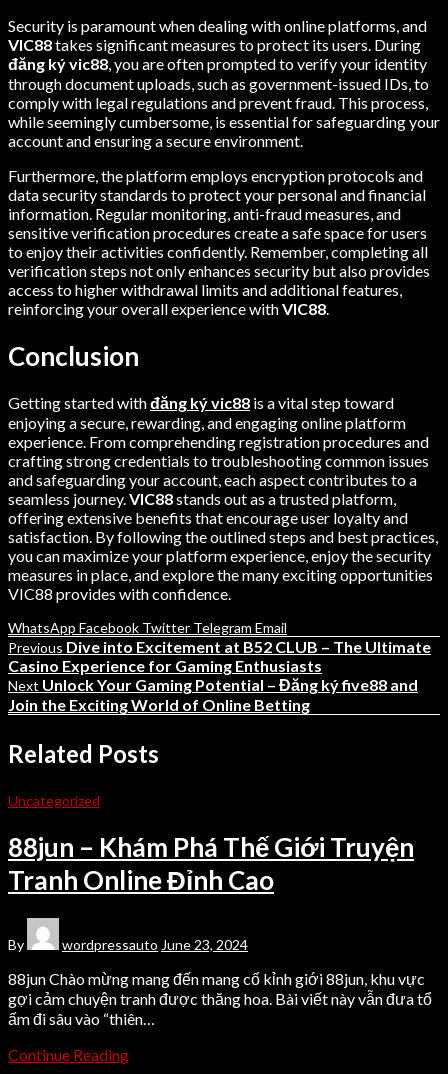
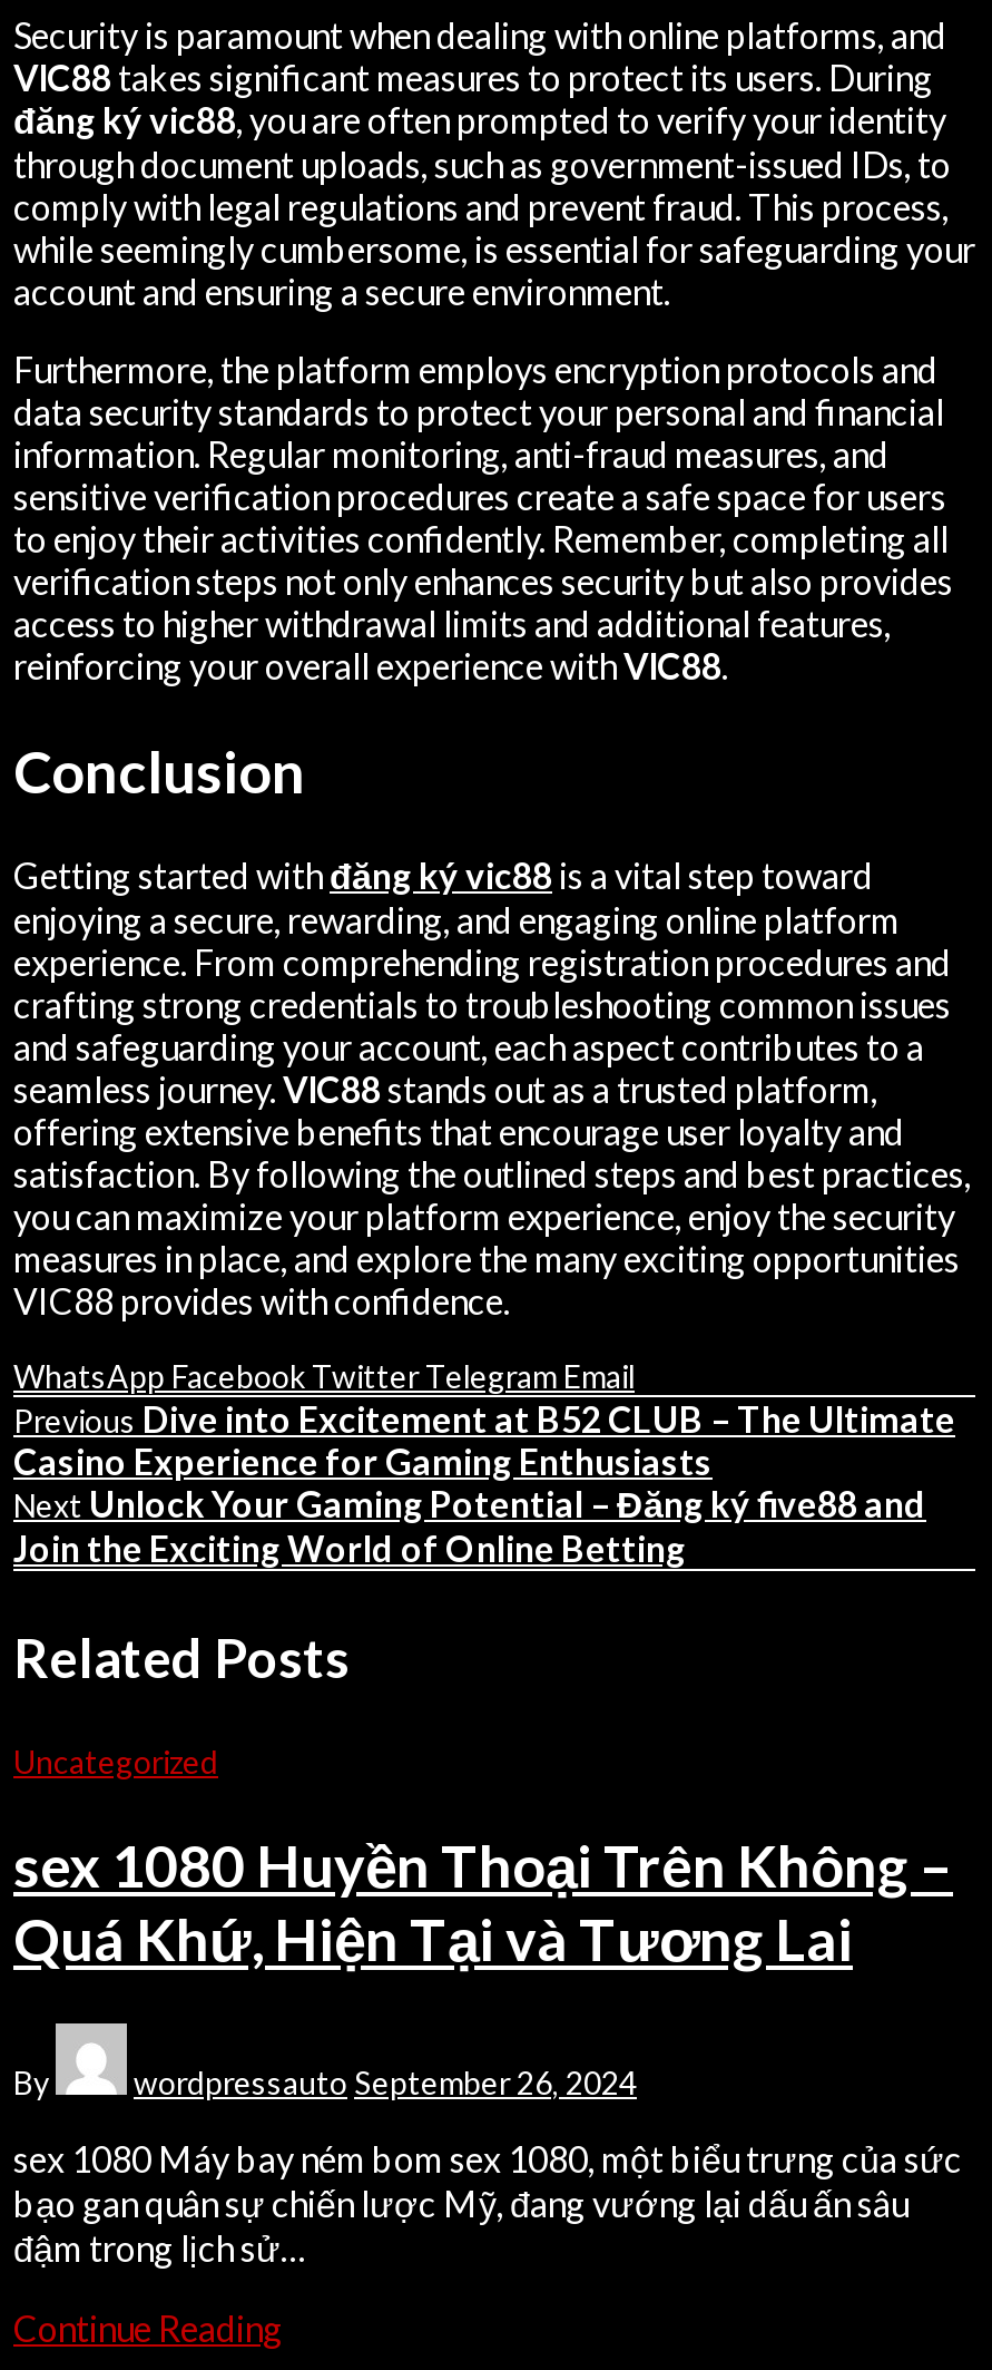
[8,831,414,896] 88jun – Khám Phá Thế Giới Truyện | Tranh Online Đỉnh Cao -> [13,1829,953,1974] sex 1080 Huyền Thoại Trên Không – | Quá Khứ, Hiện Tại và Tương Lai
[62,936,248,953] wordpressauto June 23, 2024 -> [134,2064,637,2102] wordpressauto September 26, 2024
[8,969,432,1028] 88jun Chào mừng mang đến mang cố kỉnh giới 88jun, khu vực | gợi cảm chuyện tranh được thăng hoa. Bài viết này vẫn đưa tổ | ấm đi sâu vào “thiên… -> [13,2138,962,2269] sex 1080 Máy bay ném bom sex 1080, một biểu trưng của sức | bạo gan quân sự chiến lược Mỹ, đang vướng lại dấu ấn sâu | đậm trong lịch sử…

